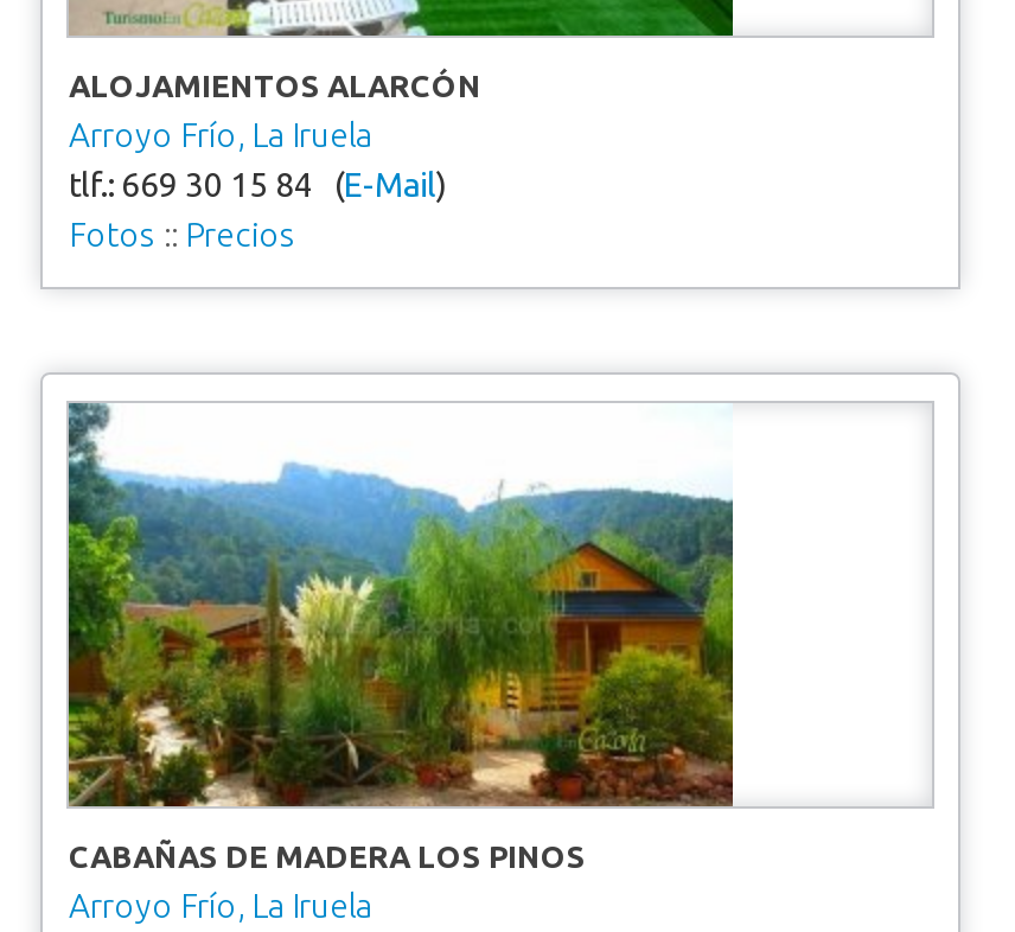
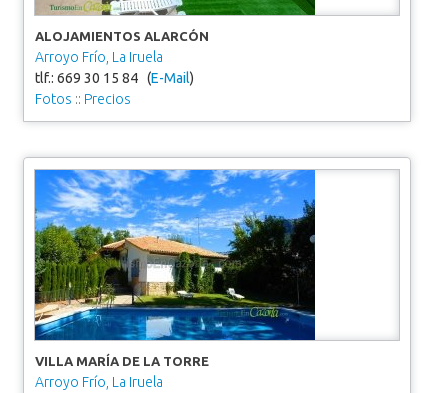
[66,401,735,873] [image] | CABAÑAS DE MADERA LOS PINOS -> [34,169,316,368] [image] | VILLA MARÍA DE LA TORRE

